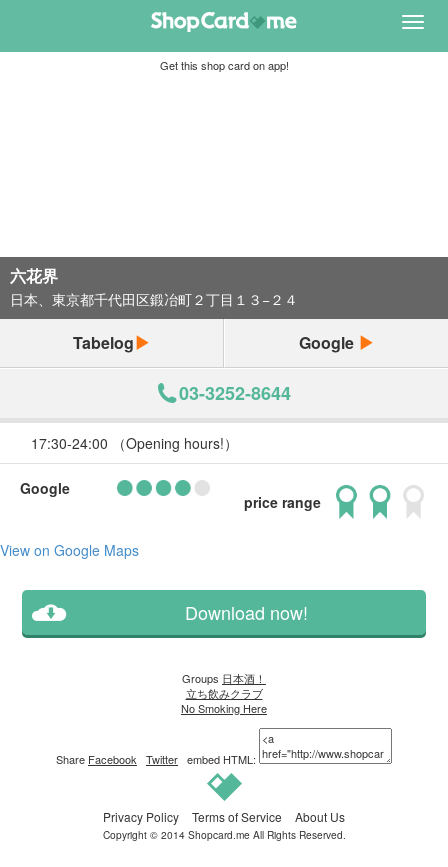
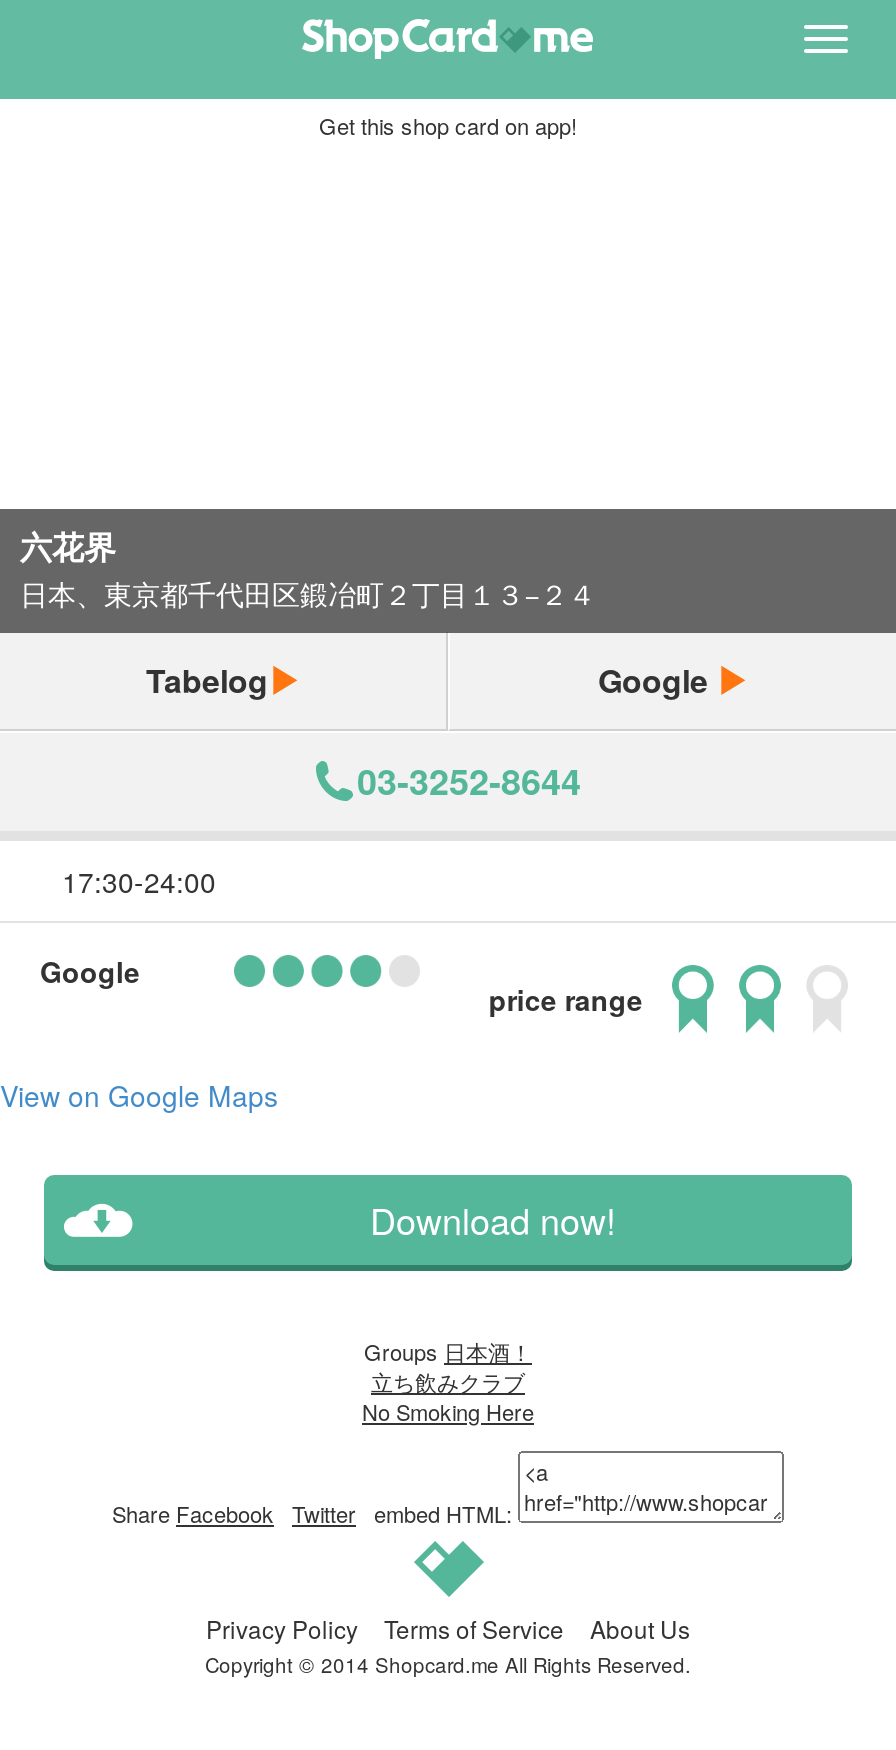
[31,433,238,453] 17:30-24:00 （Opening hours!） -> [62,861,216,901] 17:30-24:00

